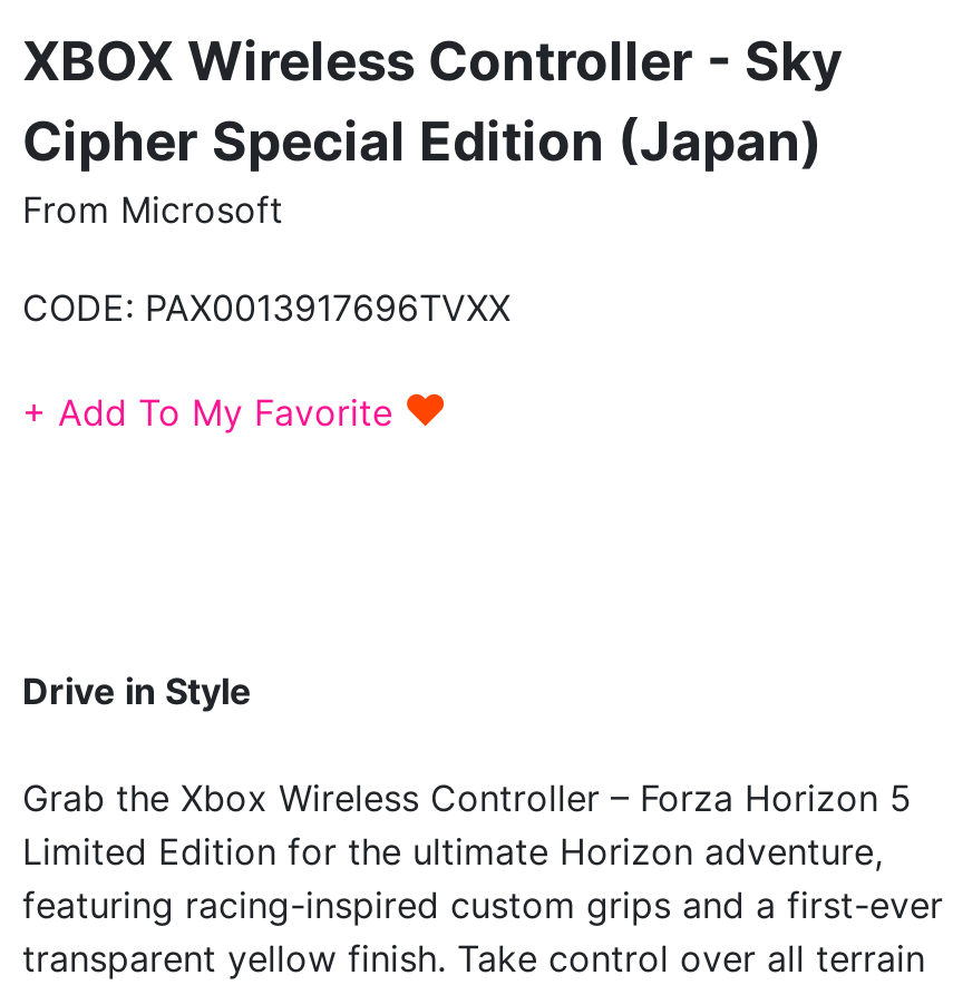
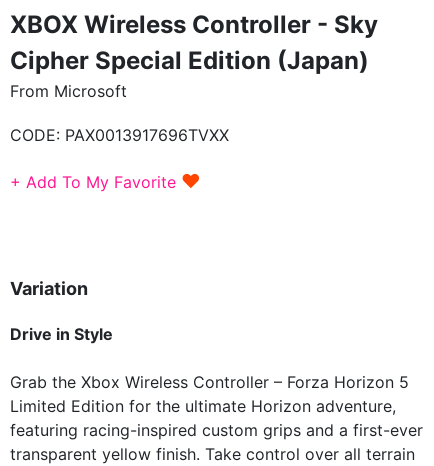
none -> [10,278,88,299] Variation

